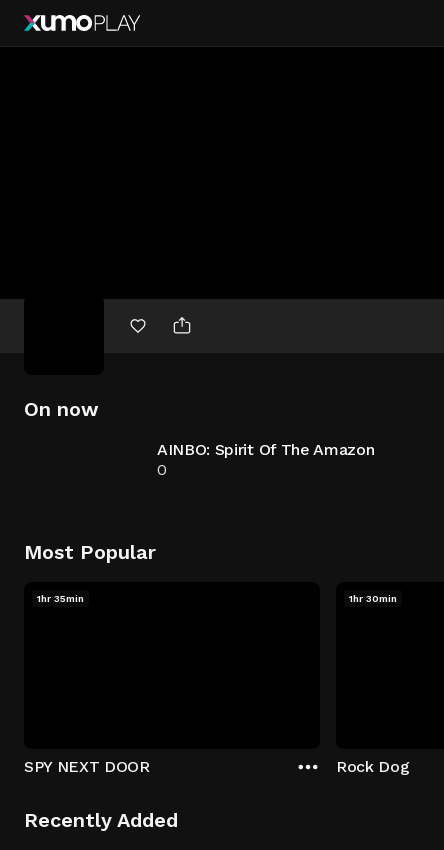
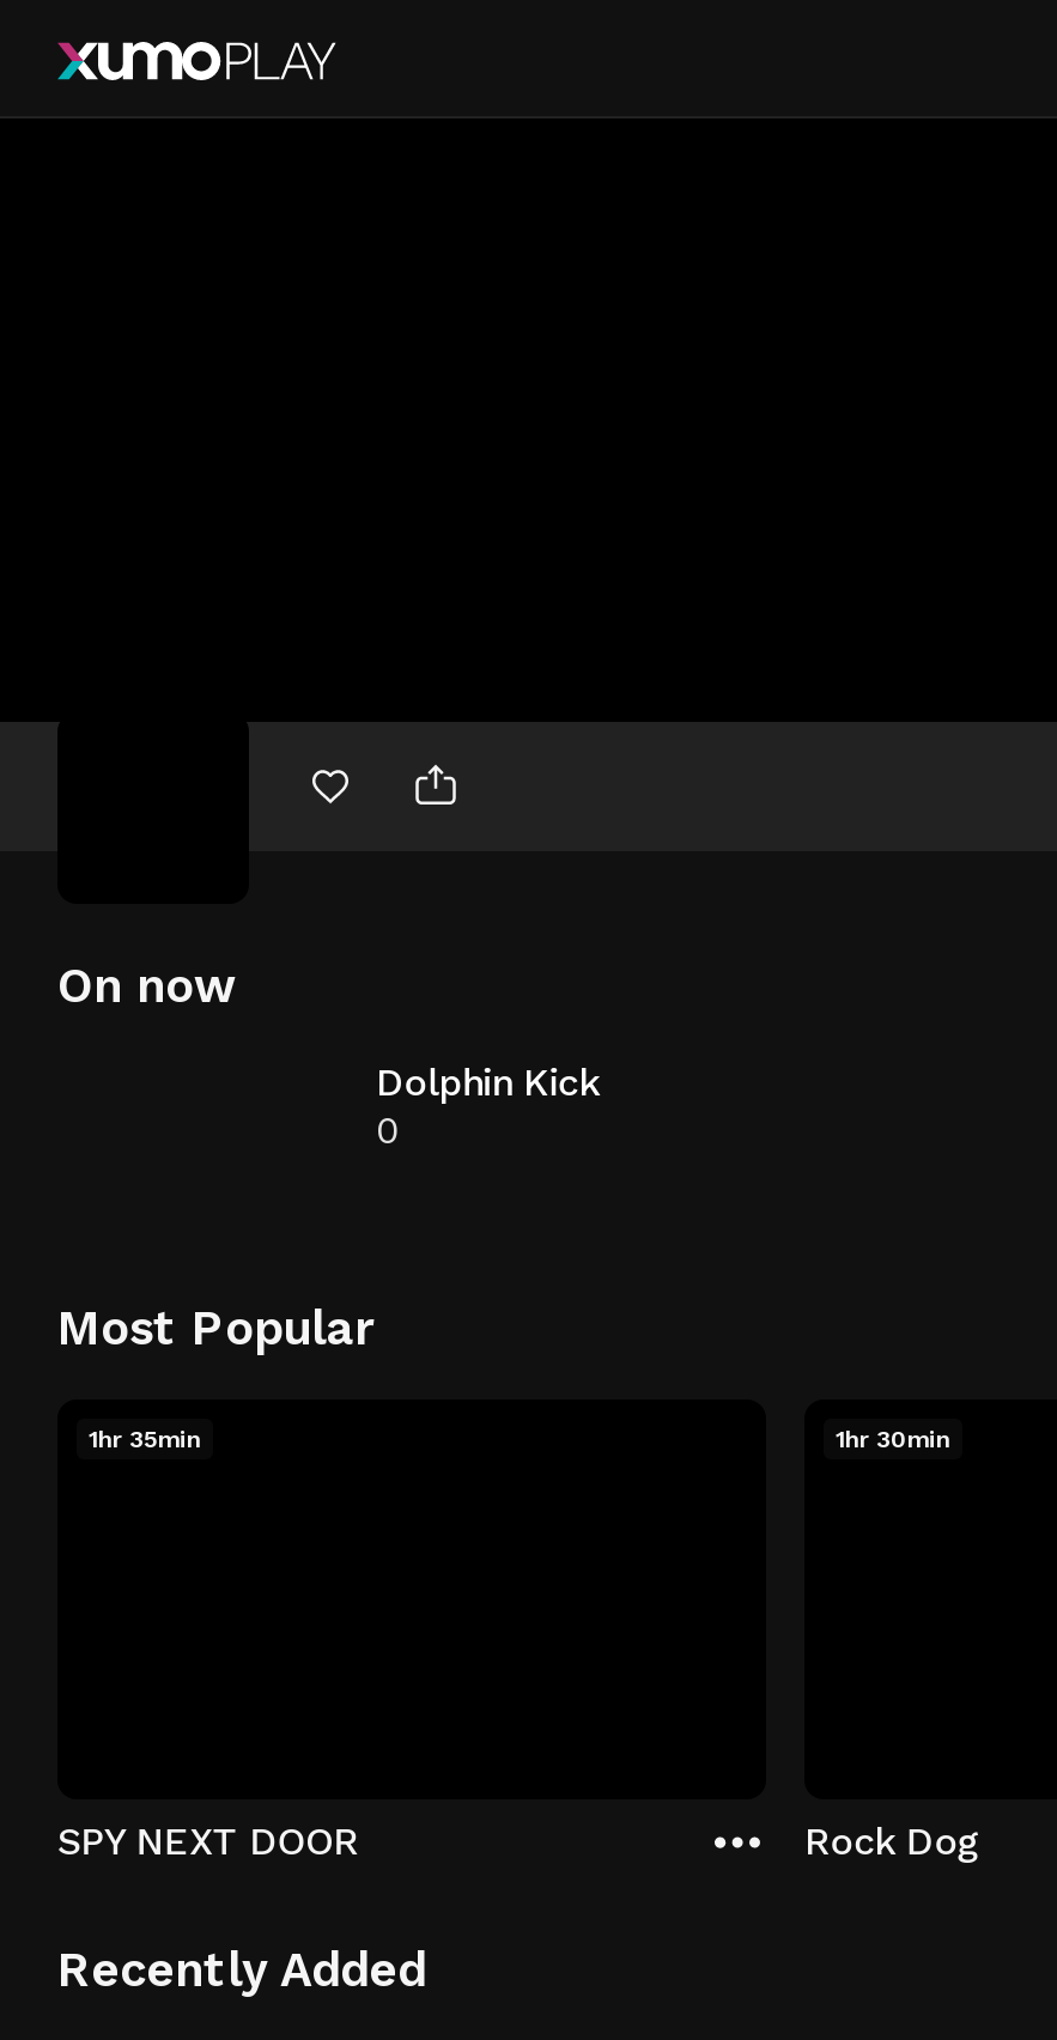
[157,440,374,459] AINBO: Spirit Of The Amazon -> [376,1060,599,1105] Dolphin Kick

